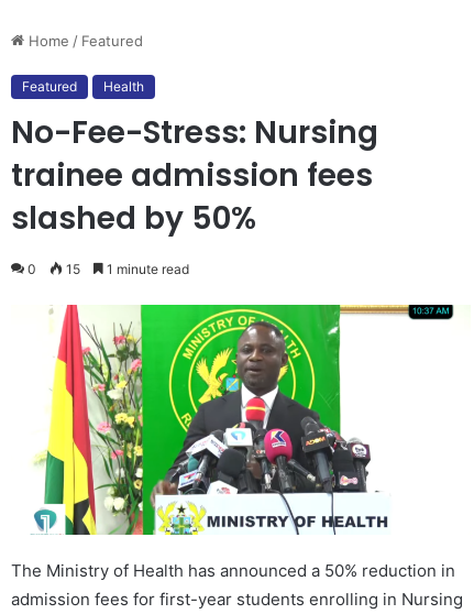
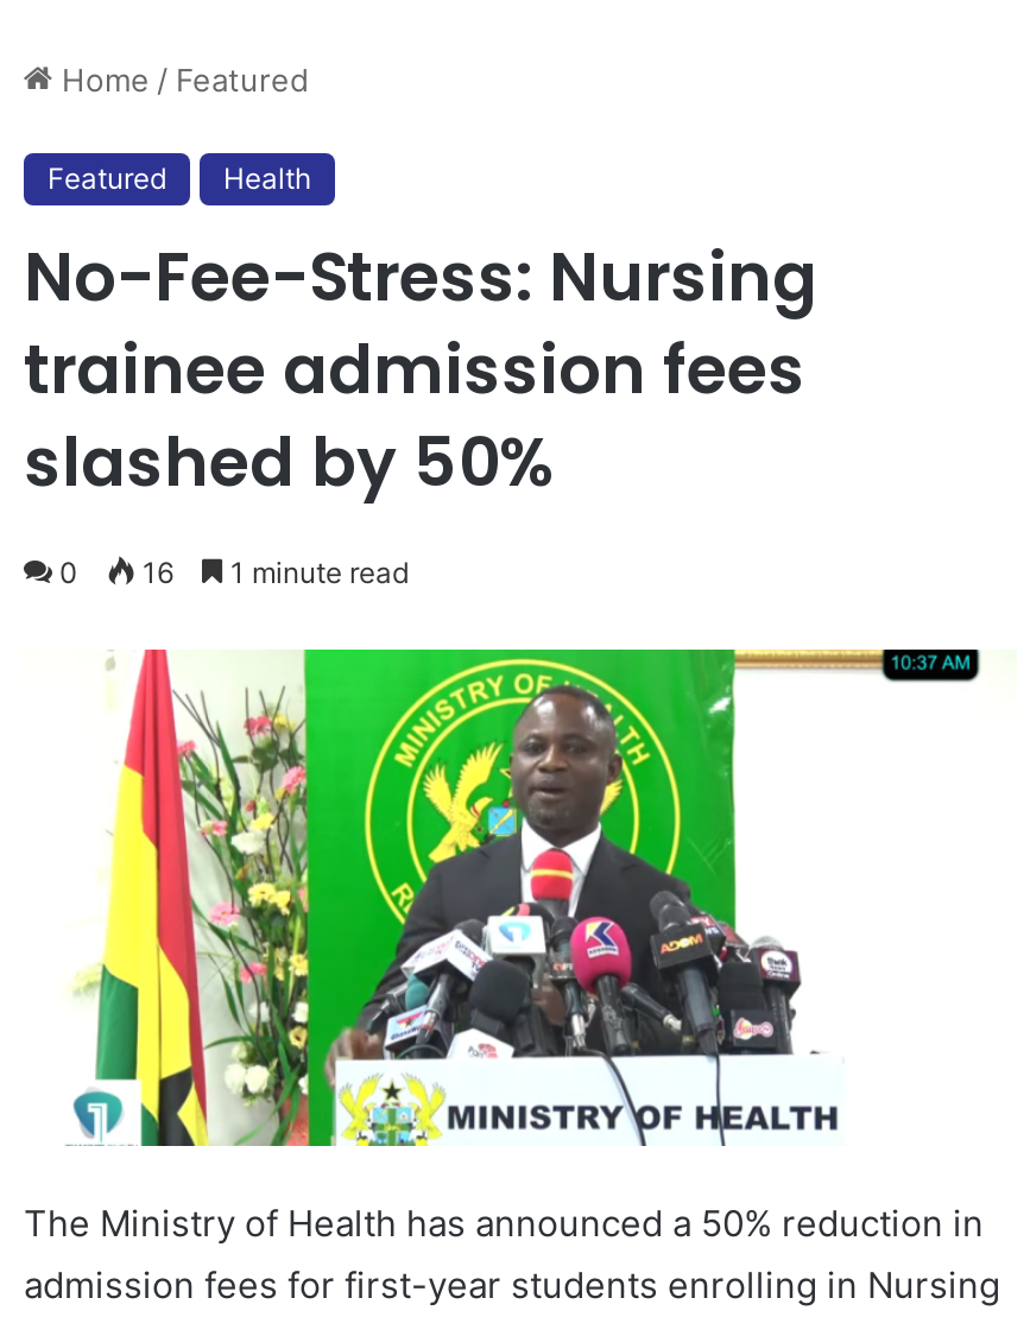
[27,261,189,278] 0 15 1 minute read -> [59,555,409,591] 0 16 1 minute read

